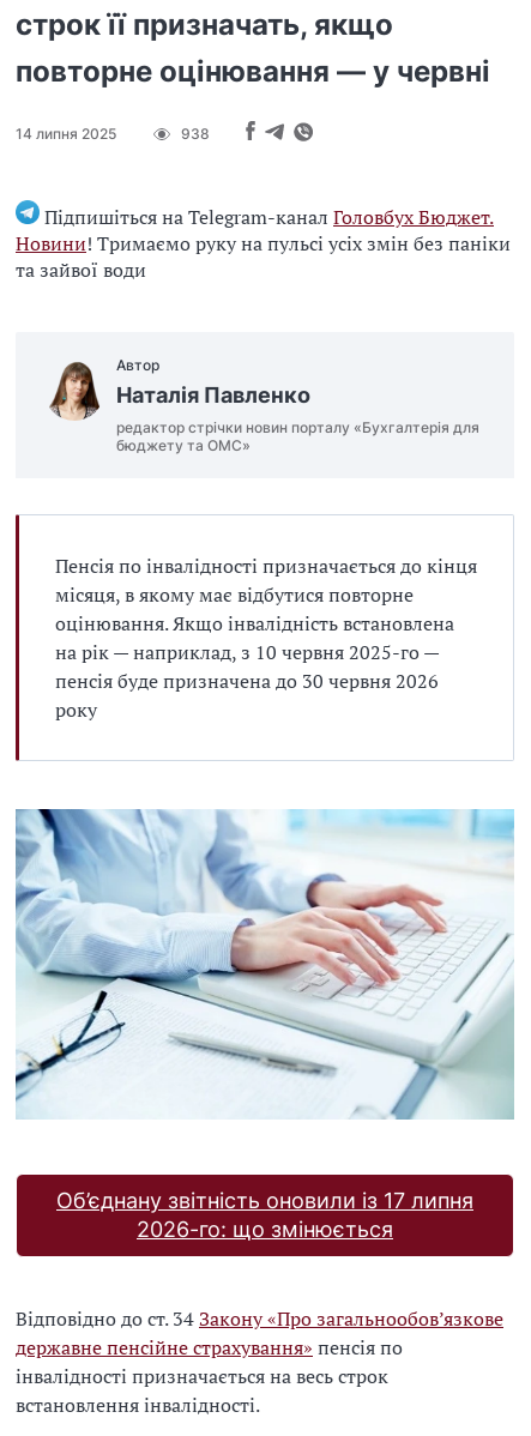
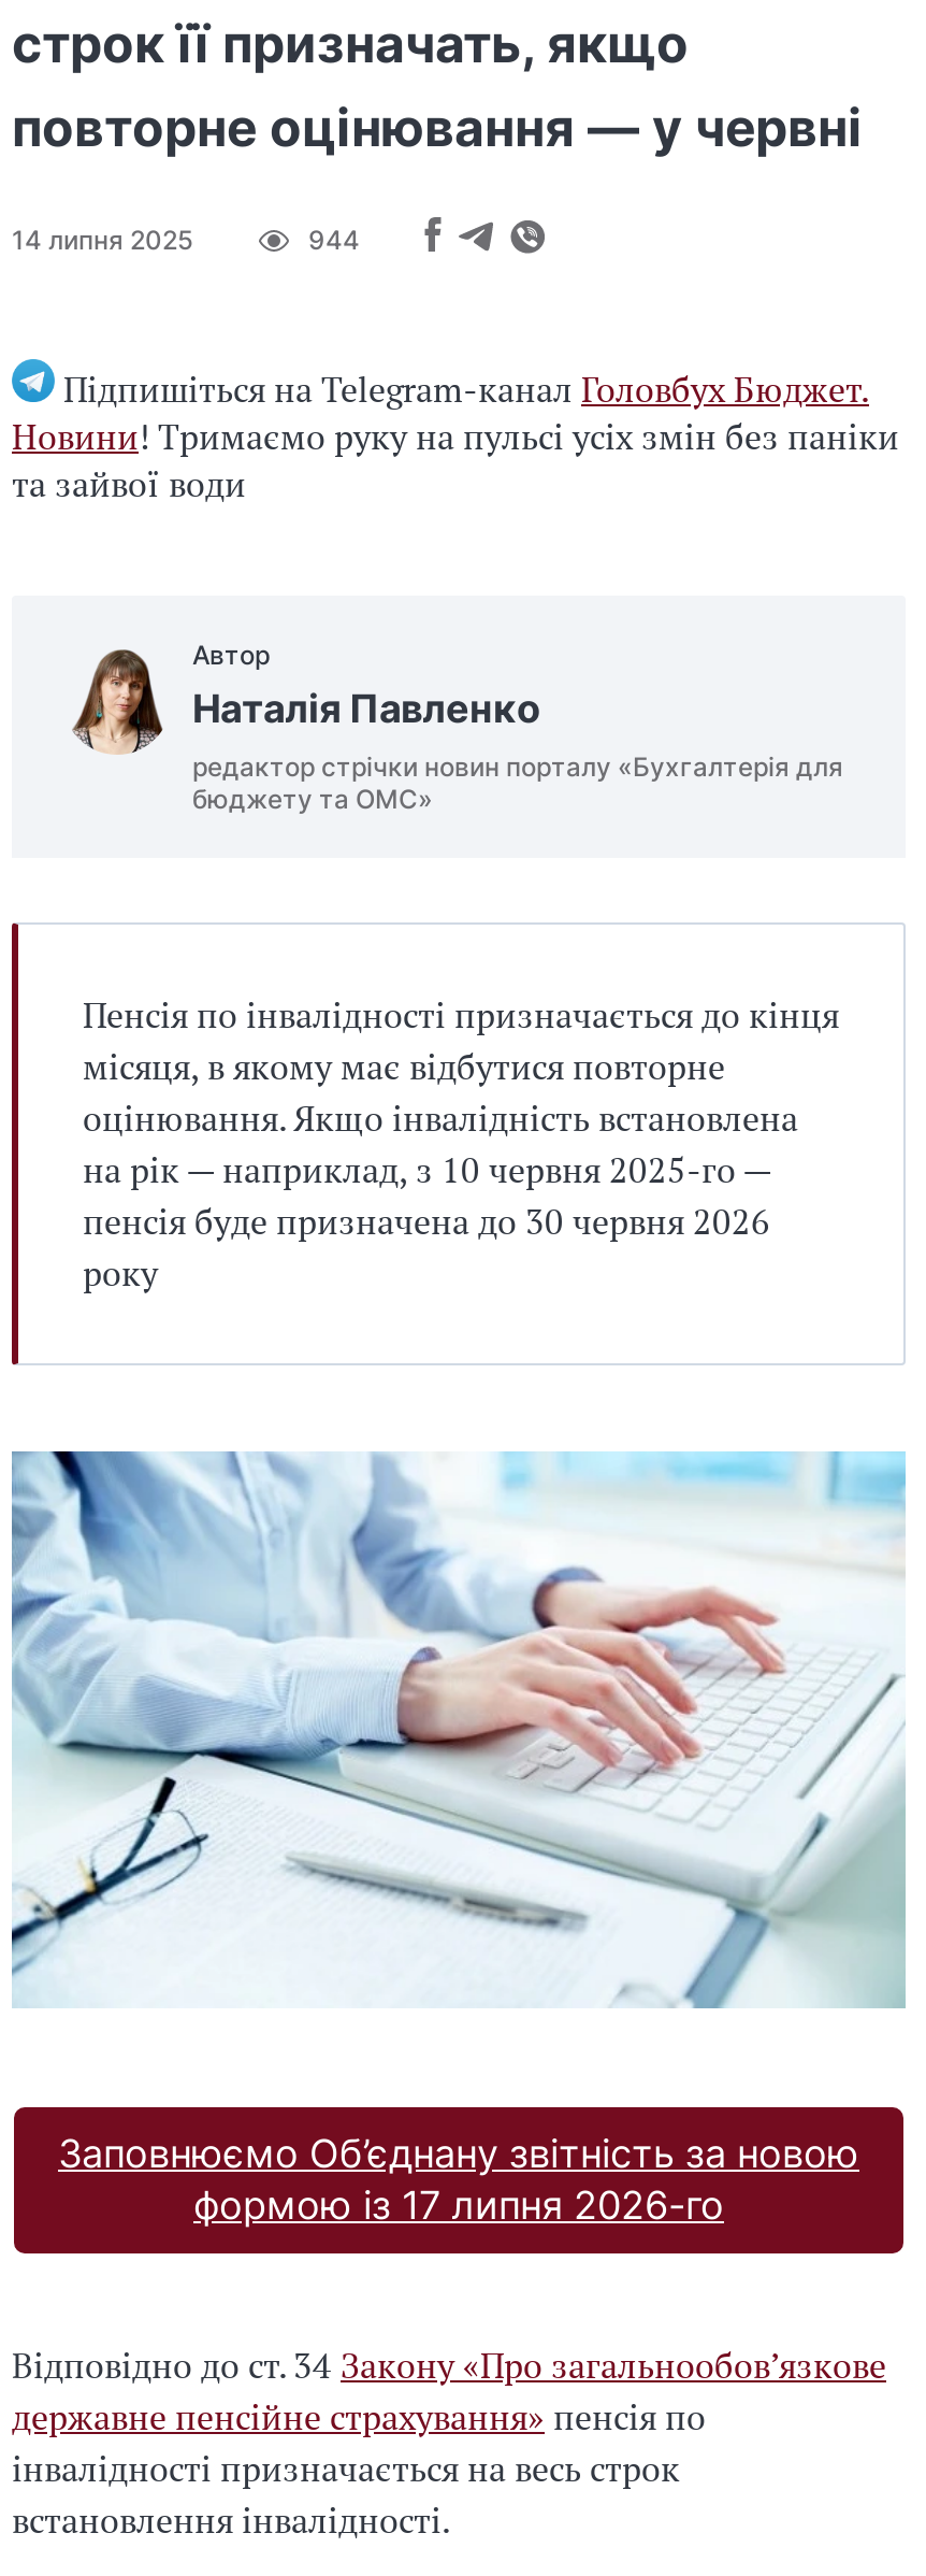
[181,125,210,143] 938 -> [308,224,360,256] 944
[56,1188,473,1242] Об’єднану звітність оновили із 17 липня | 2026-го: що змінюється -> [58,2131,859,2228] Заповнюємо Об’єднану звітність за новою | формою із 17 липня 2026-го

